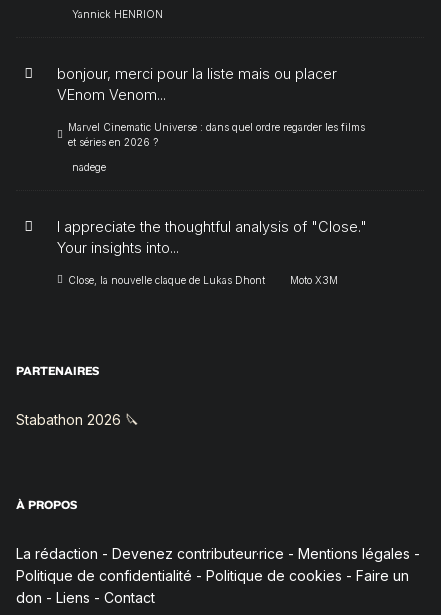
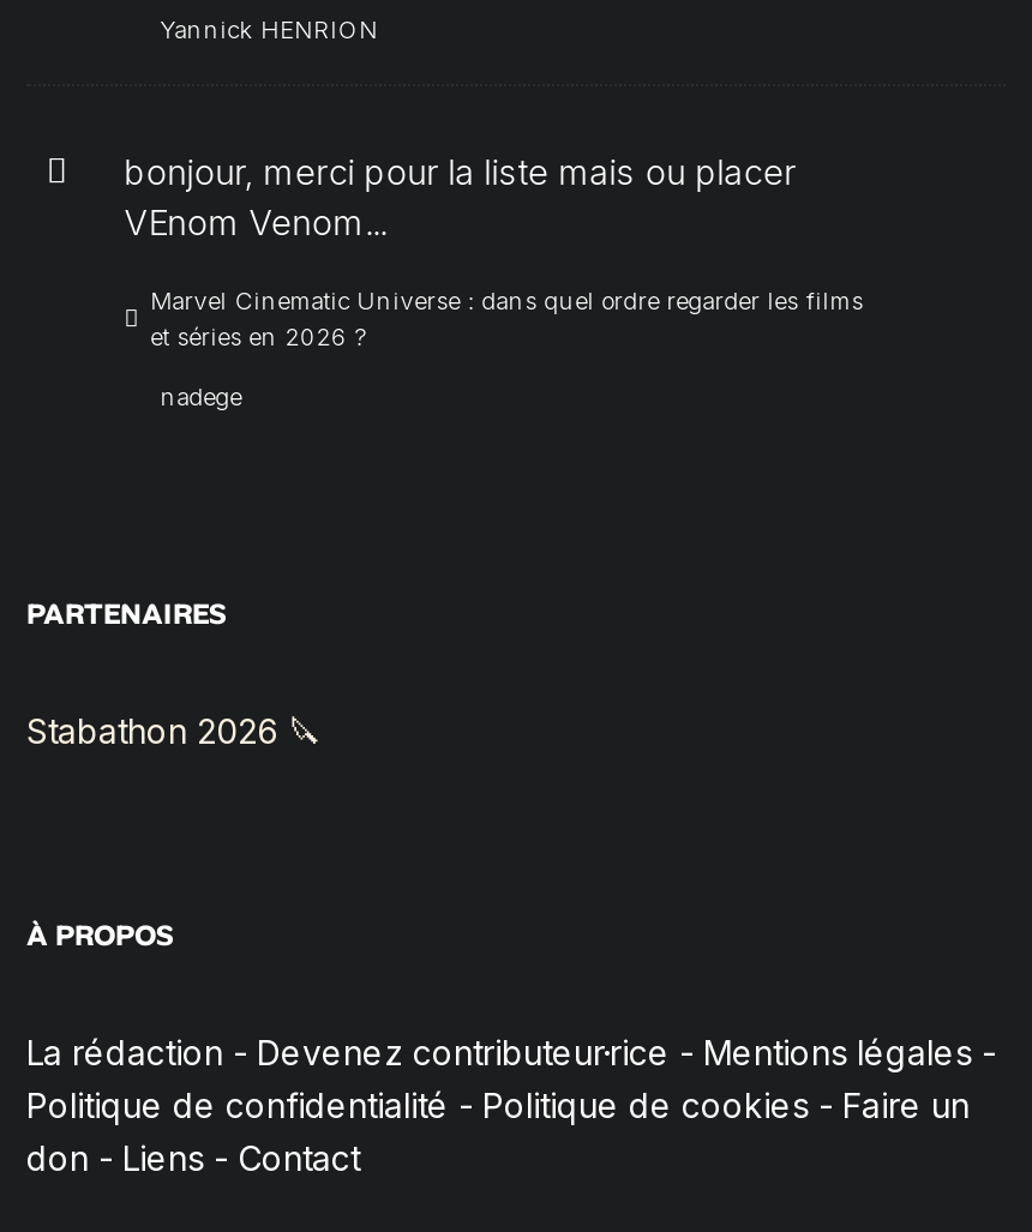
[57,217,367,285] I appreciate the thoughtful analysis of "Close." | Your insights into... | Close, la nouvelle claque de Lukas Dhont | Moto X3M -> none

